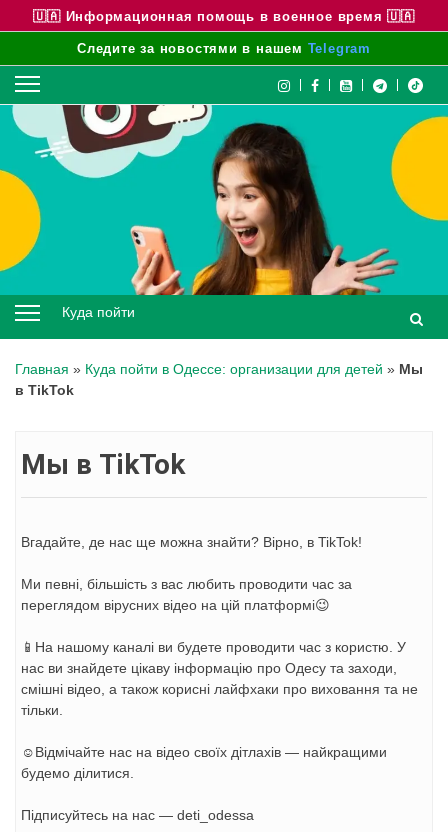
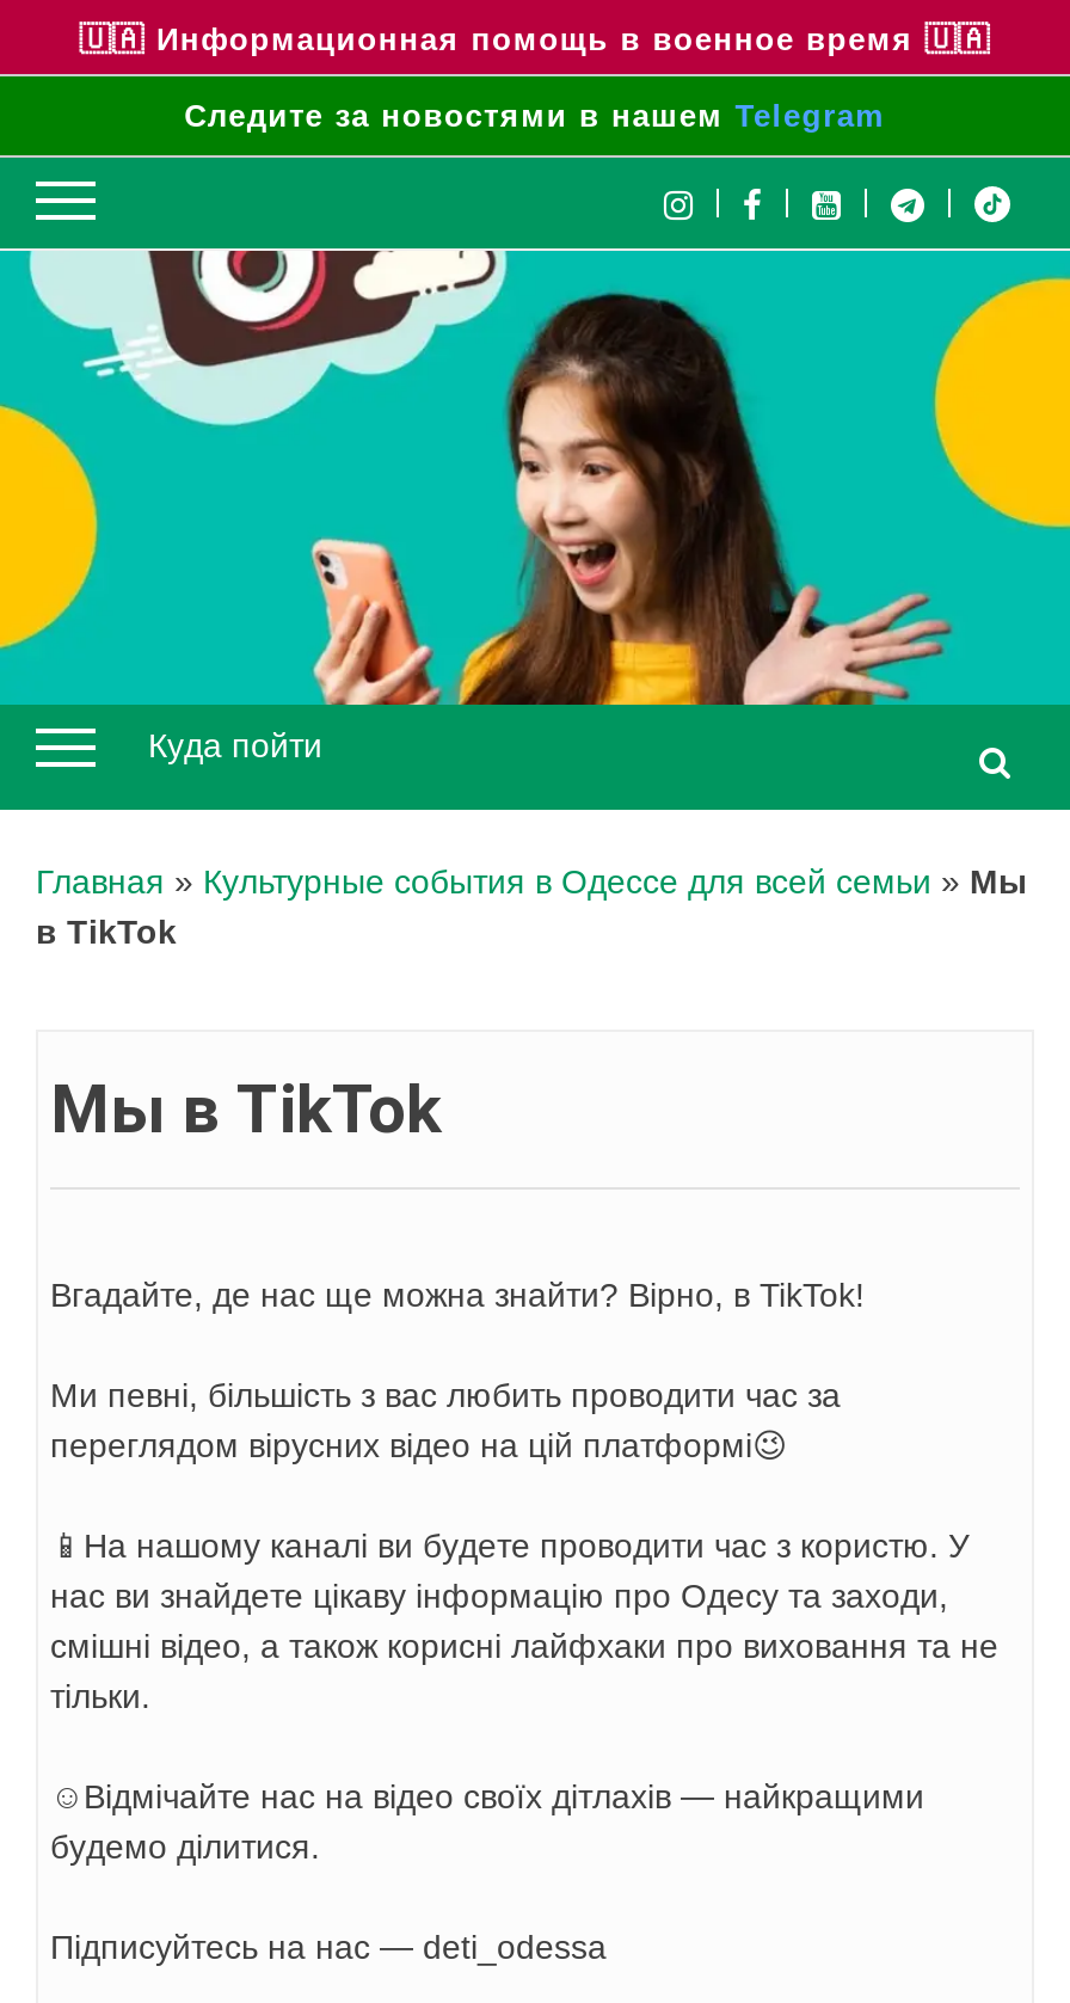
[15,361,423,377] Главная» Куда пойти в Одессе: организации для детей» Мы -> [36,862,1027,901] Главная» Культурные события в Одессе для всей семьи» Мы

